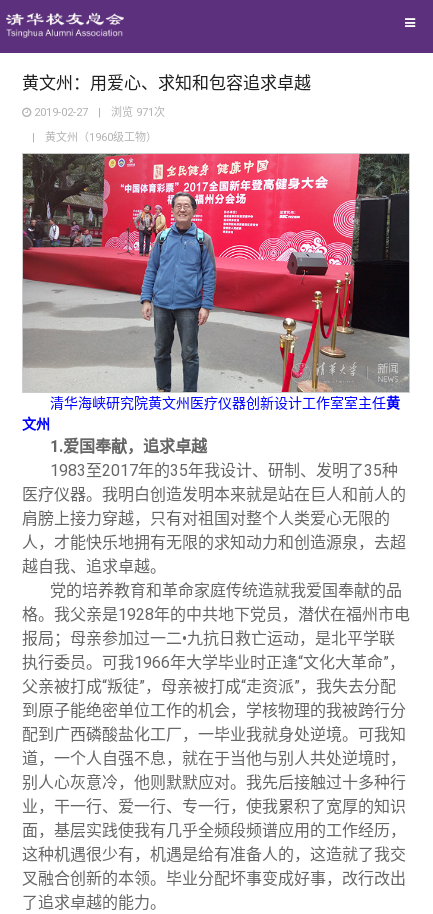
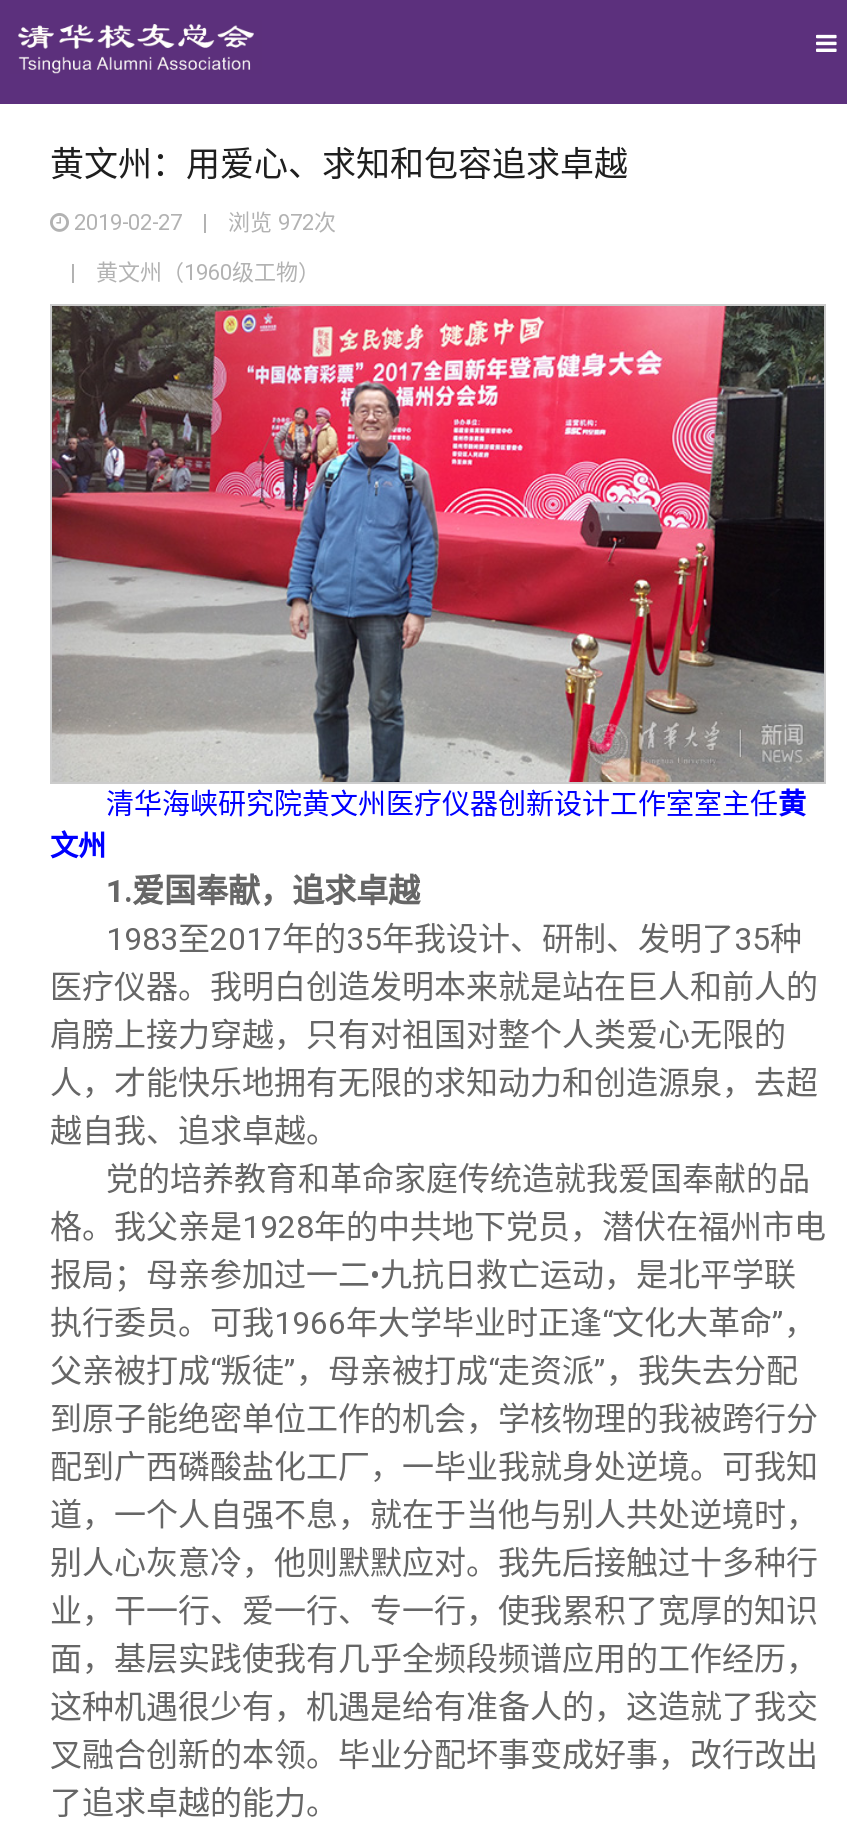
[111,106,165,119] 浏览971次 -> [228,210,336,236] 浏览972次

